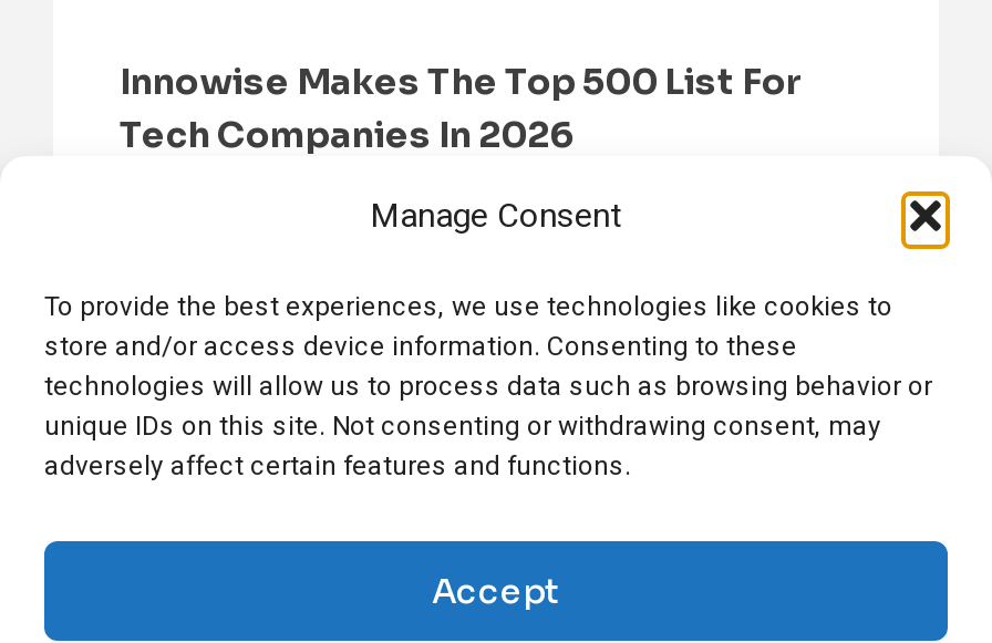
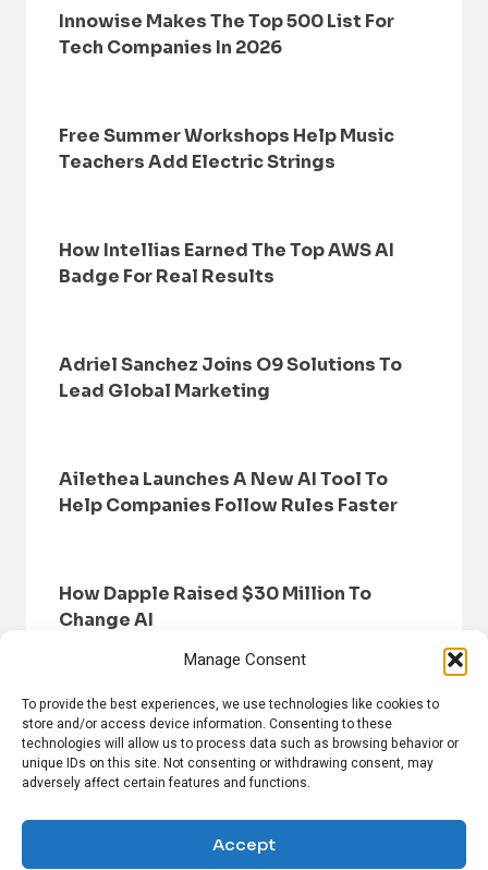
none -> [59,125,394,174] Free Summer Workshops Help Music | Teachers Add Electric Strings
none -> [59,239,394,288] How Intellias Earned The Top AWS AI | Badge For Real Results
none -> [59,354,402,403] Adriel Sanchez Joins O9 Solutions To | Lead Global Marketing
none -> [59,468,398,517] Ailethea Launches A New AI Tool To | Help Companies Follow Rules Faster
none -> [59,583,371,632] How Dapple Raised $30 Million To | Change AI

